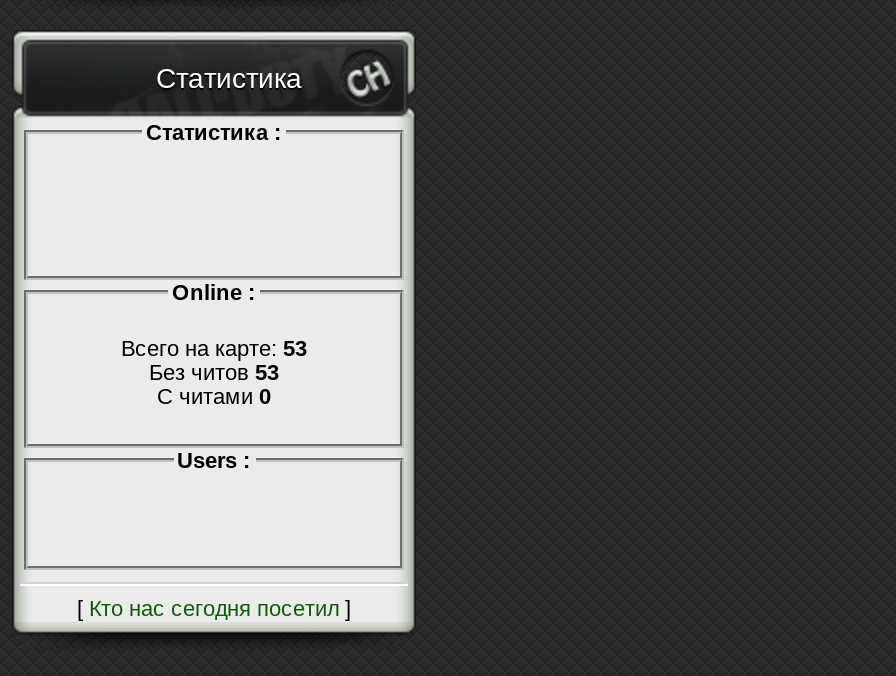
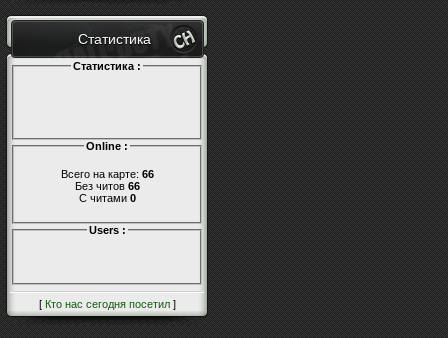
[121,335,307,359] Всего на карте: 53 -> [60,168,153,180] Всего на карте: 66
[149,359,279,383] Без читов 53 -> [74,180,139,192] Без читов 66

